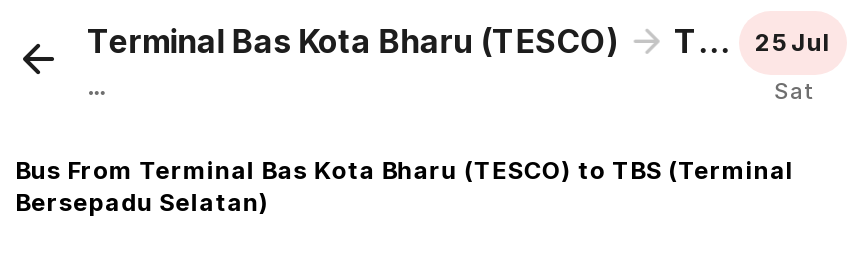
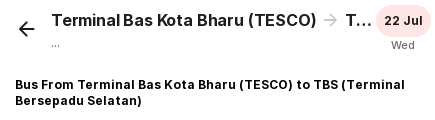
[755,27,831,57] 25 Jul -> [384,13,423,28] 22 Jul
[774,77,812,105] Sat -> [391,38,415,52] Wed

